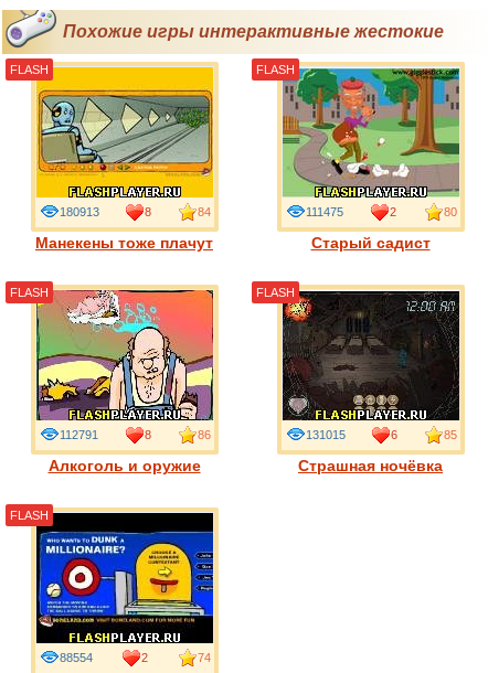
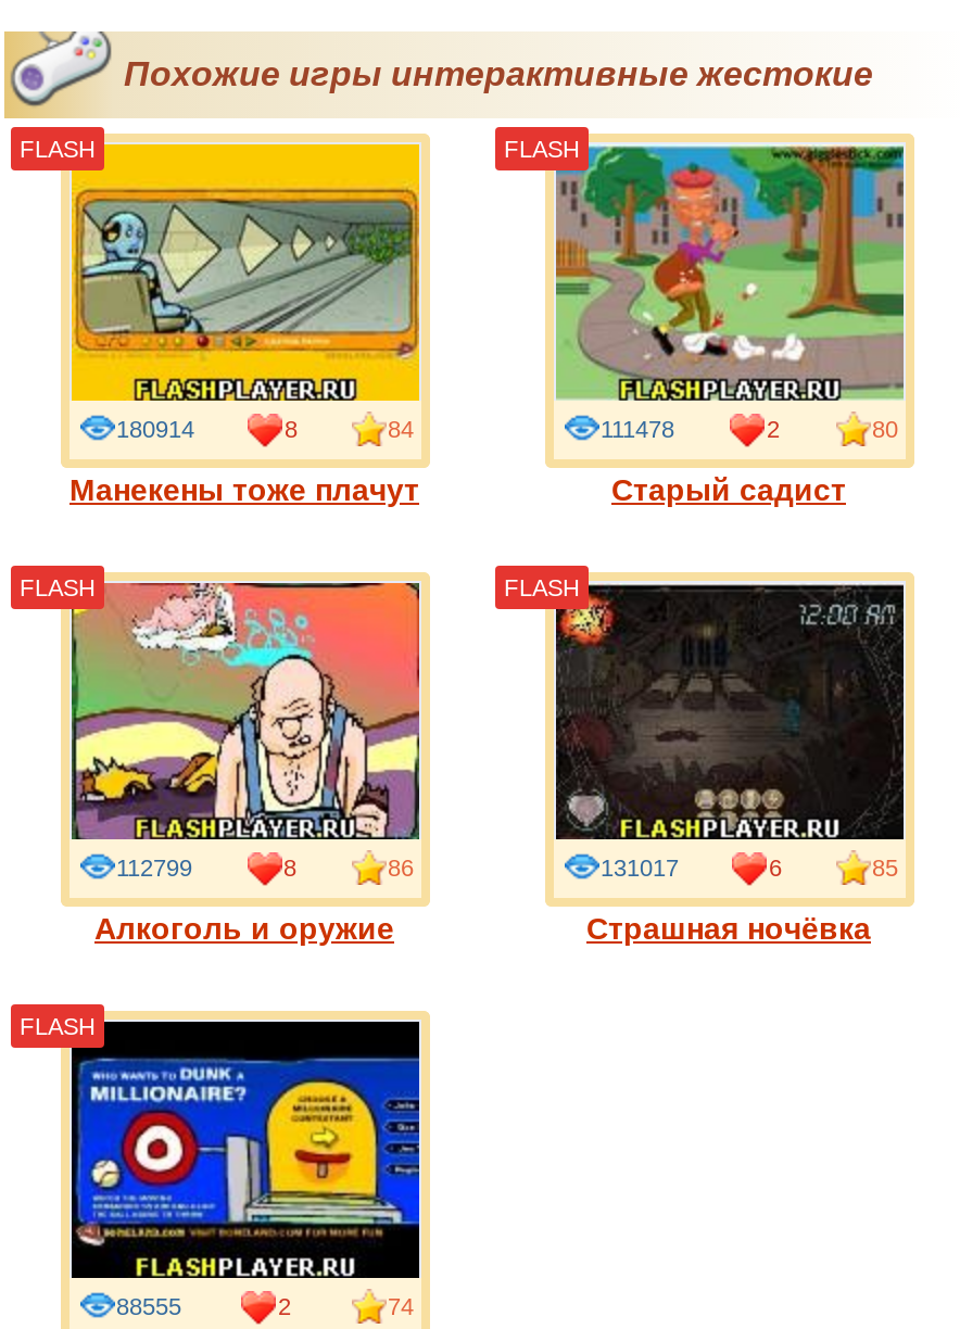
[59,205,99,218] 180913 -> [116,416,194,442] 180914
[305,205,343,218] 111475 -> [601,416,674,442] 111478
[59,428,98,441] 112791 -> [116,855,192,881] 112799
[305,428,345,441] 131015 -> [601,855,679,881] 131017
[59,651,92,664] 88554 -> [116,1293,181,1319] 88555

